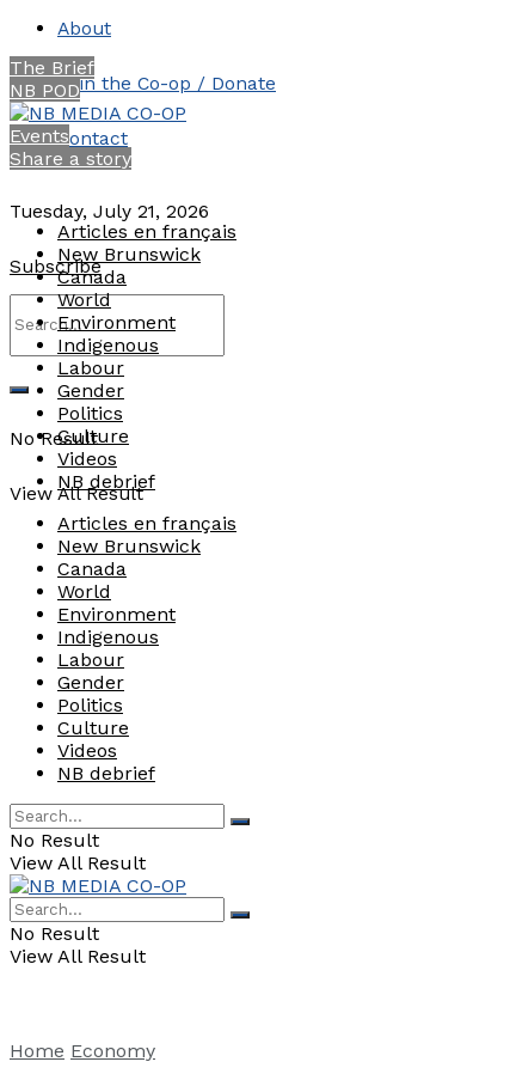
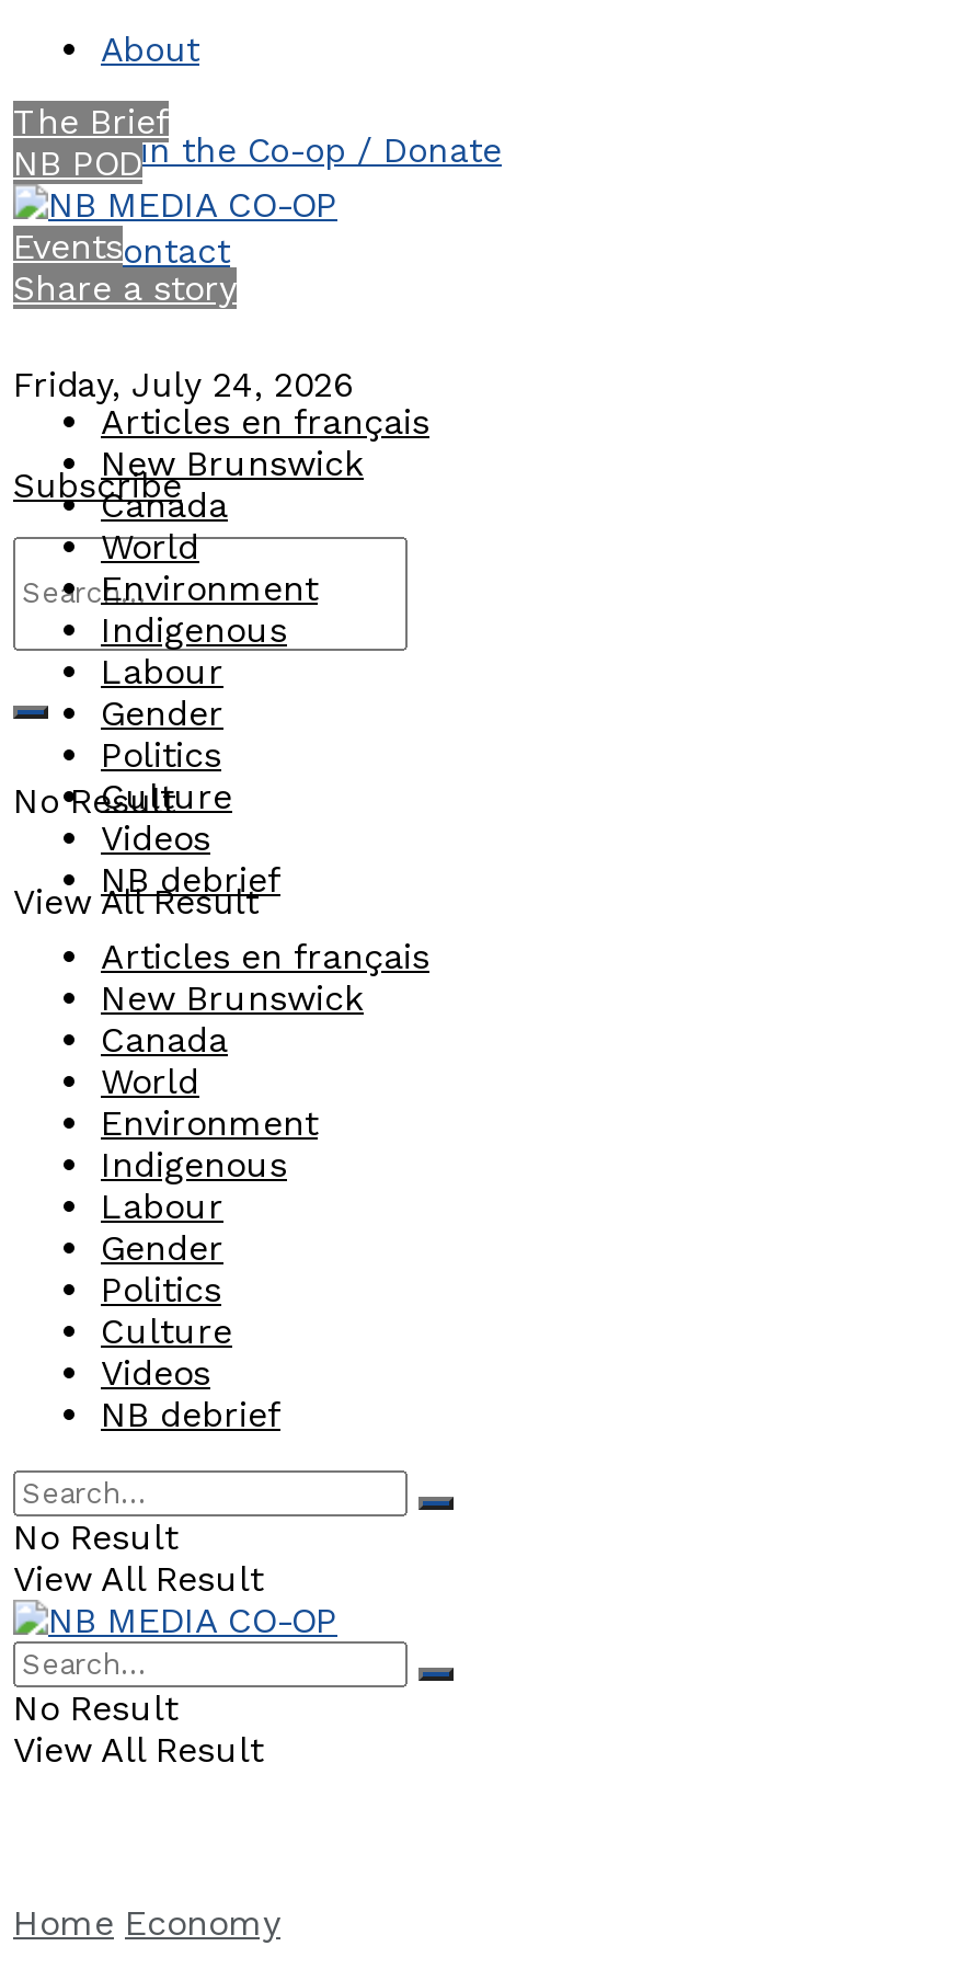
[10,200,209,223] Tuesday, July 21, 2026 -> [13,364,353,406] Friday, July 24, 2026

